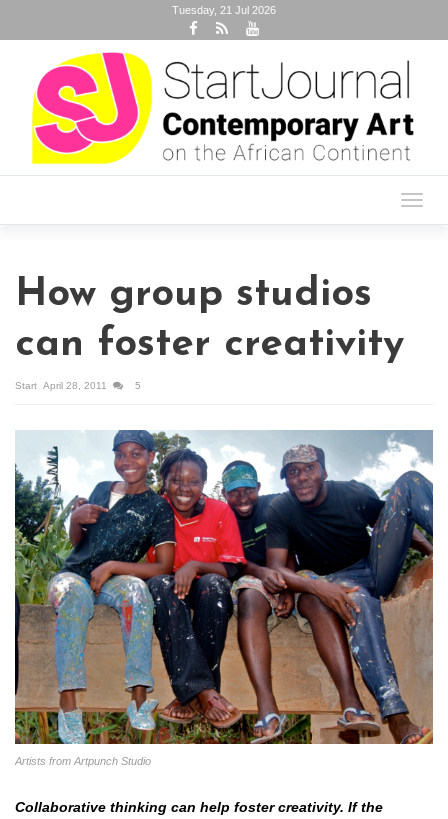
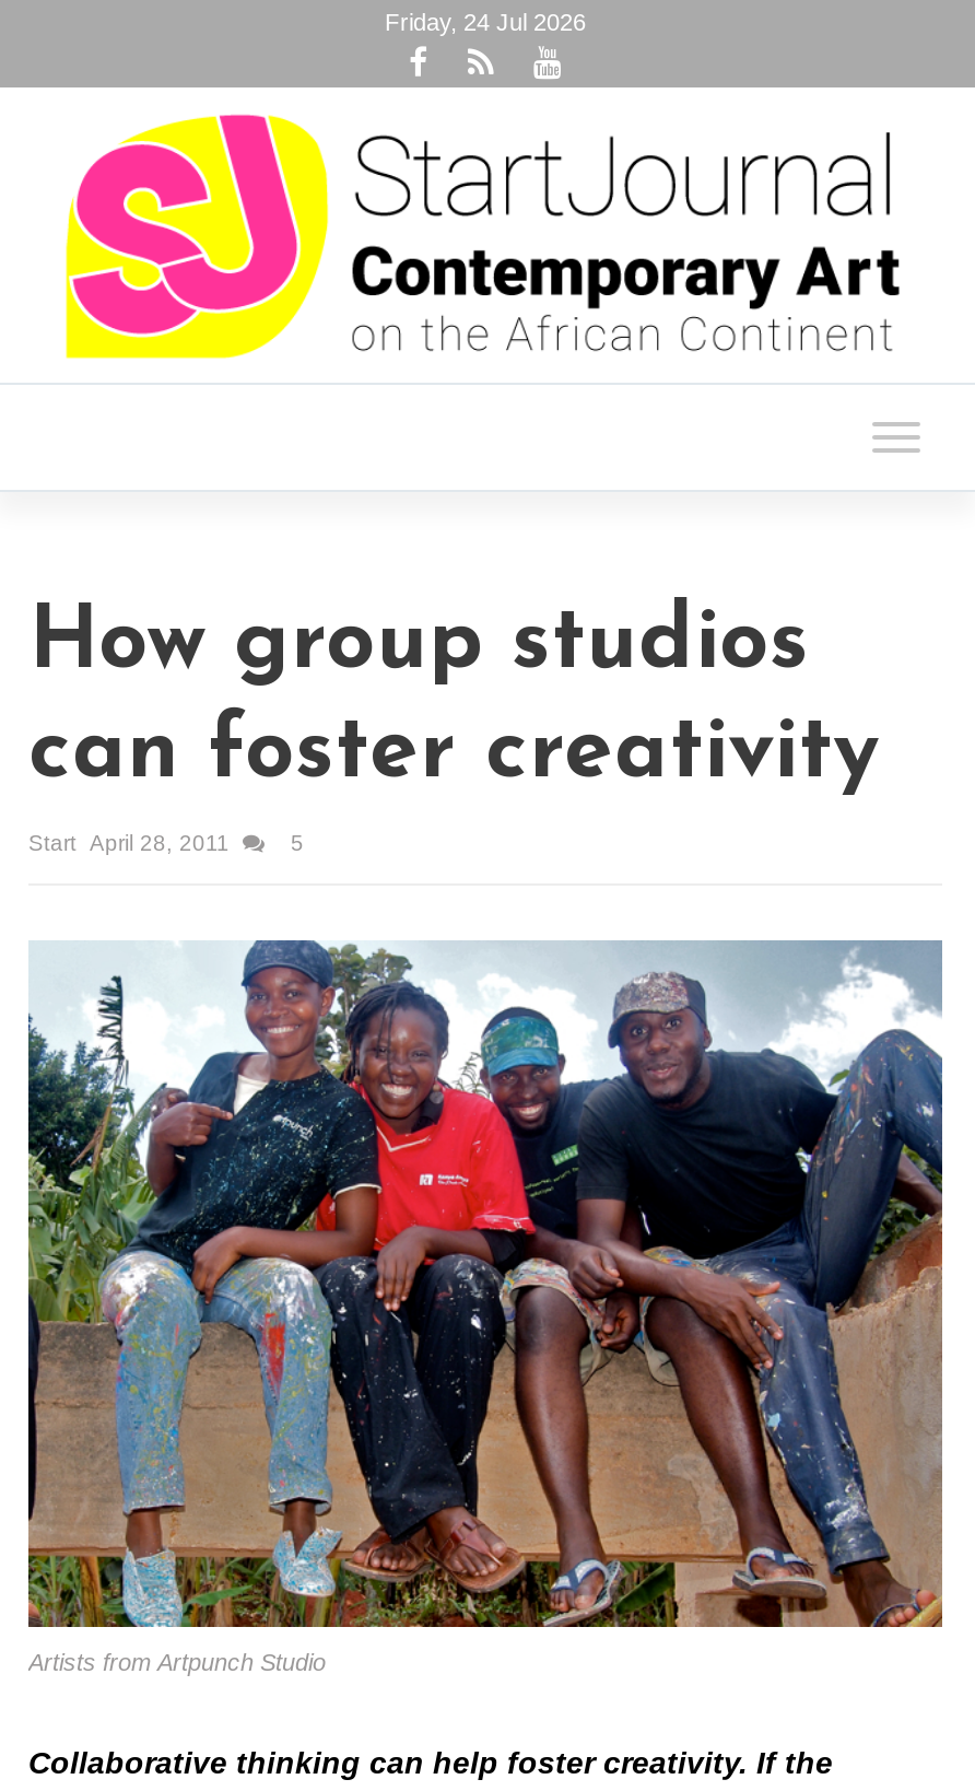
[172,4,276,16] Tuesday, 21 Jul 2026 -> [385,9,586,35] Friday, 24 Jul 2026

